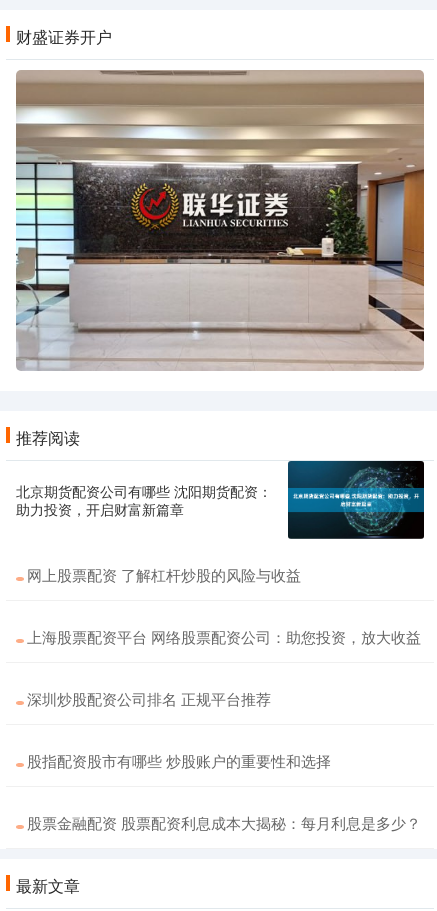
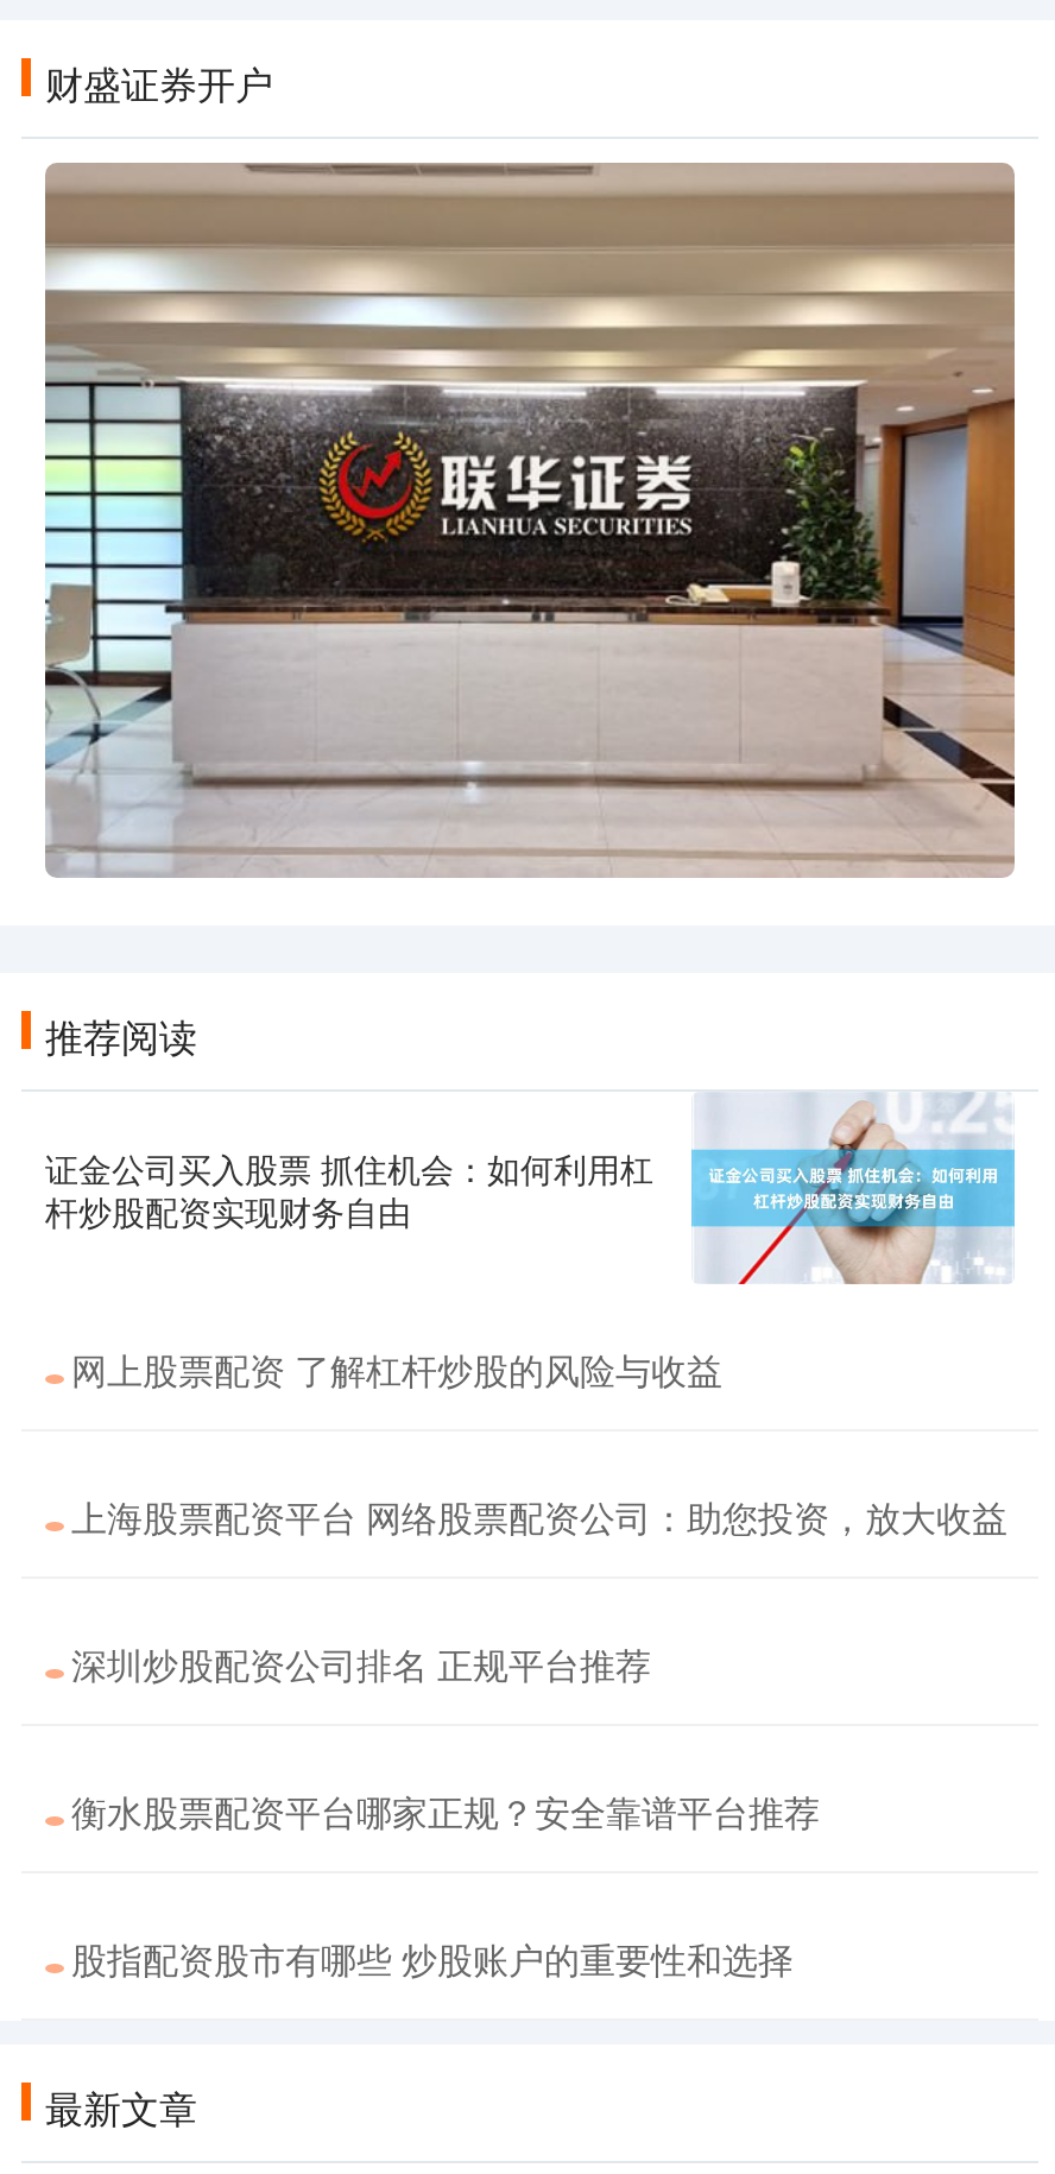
[16,460,425,540] [image] | 北京期货配资公司有哪些 沈阳期货配资： | 助力投资，开启财富新篇章 -> [45,1092,1017,1287] [image] | 证金公司买入股票 抓住机会：如何利用杠 | 杆炒股配资实现财务自由
none -> [71,1786,820,1836] 衡水股票配资平台哪家正规？安全靠谱平台推荐
moved [27,750,331,771] -> [71,1934,794,1984]: 股指配资股市有哪些 炒股账户的重要性和选择
[27,812,421,833] 股票金融配资 股票配资利息成本大揭秘：每月利息是多少？ -> none

